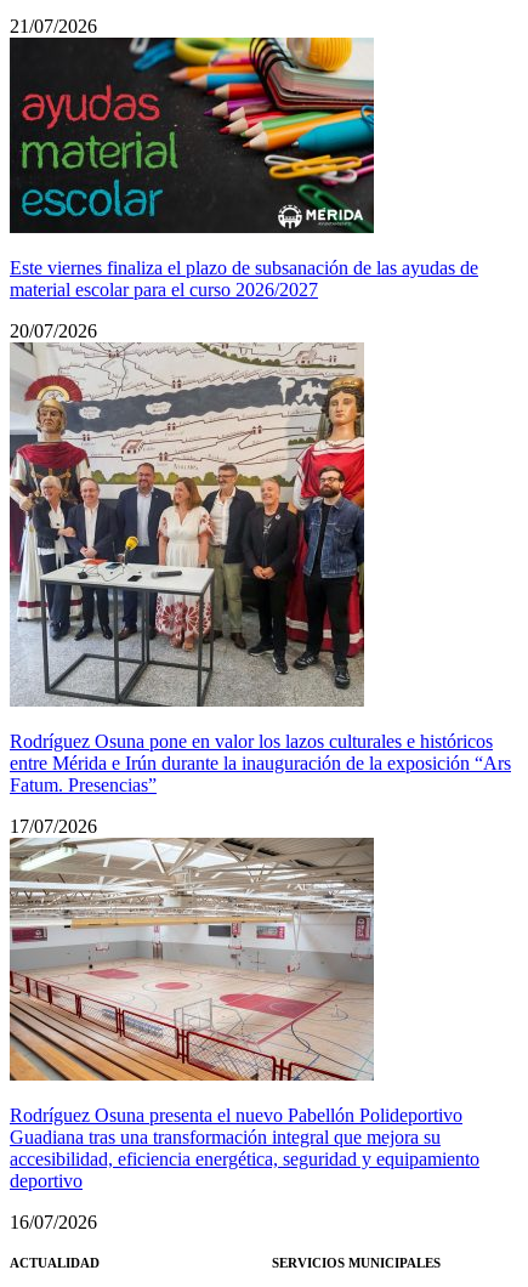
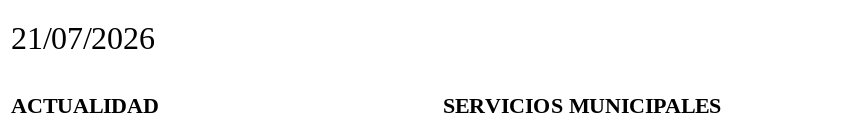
[8,36,478,341] [image] | Este viernes finaliza el plazo de subsanación de las ayudas de | material escolar para el curso 2026/2027 | 20/07/2026 -> none
[8,341,511,837] [image] | Rodríguez Osuna pone en valor los lazos culturales e históricos | entre Mérida e Irún durante la inauguración de la exposición “Ars | Fatum. Presencias” | 17/07/2026 -> none
[8,837,479,1232] [image] | Rodríguez Osuna presenta el nuevo Pabellón Polideportivo | Guadiana tras una transformación integral que mejora su | accesibilidad, eficiencia energética, seguridad y equipamiento | deportivo | 16/07/2026 -> none

